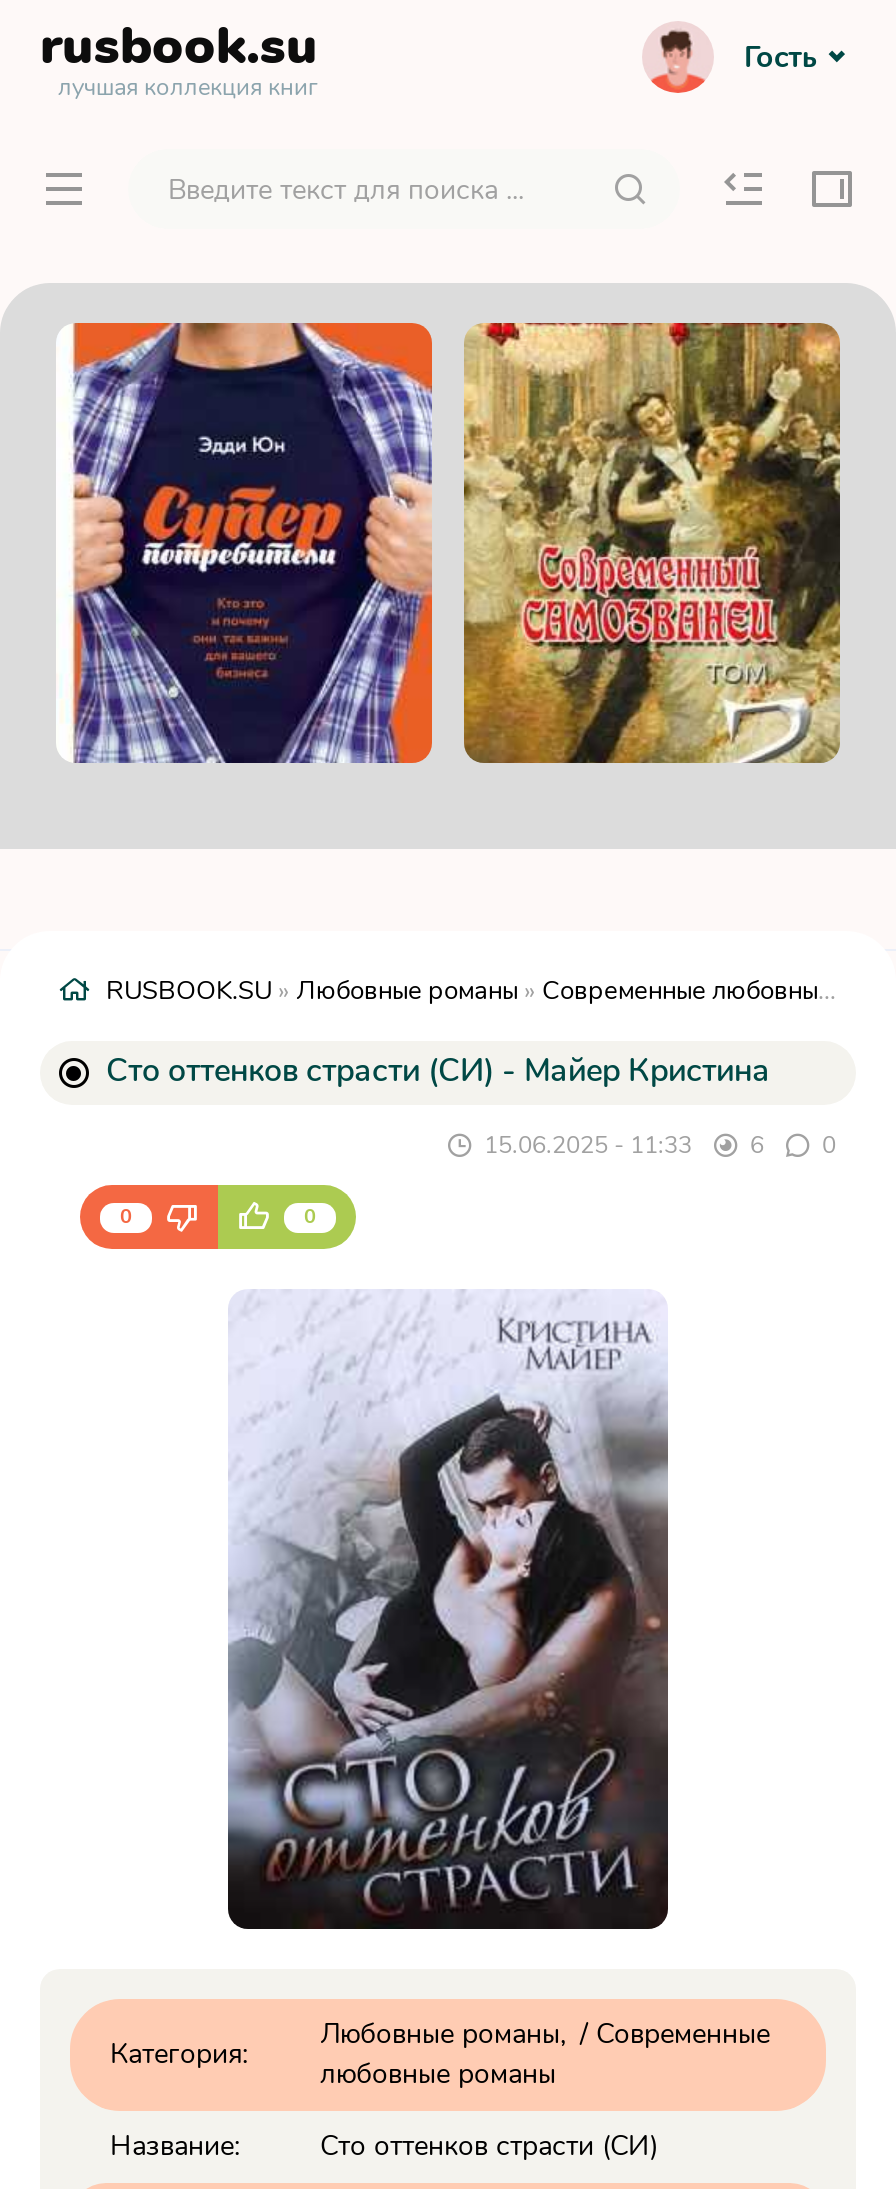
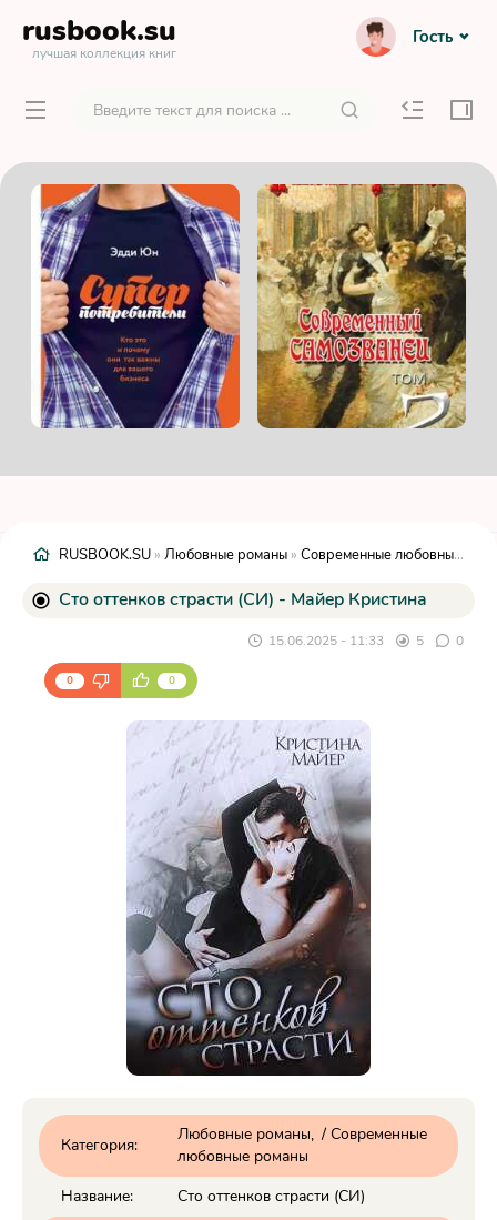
[484,1129,836,1161] 15.06.2025 - 11:33 6 0 -> [268,632,464,649] 15.06.2025 - 11:33 5 0

